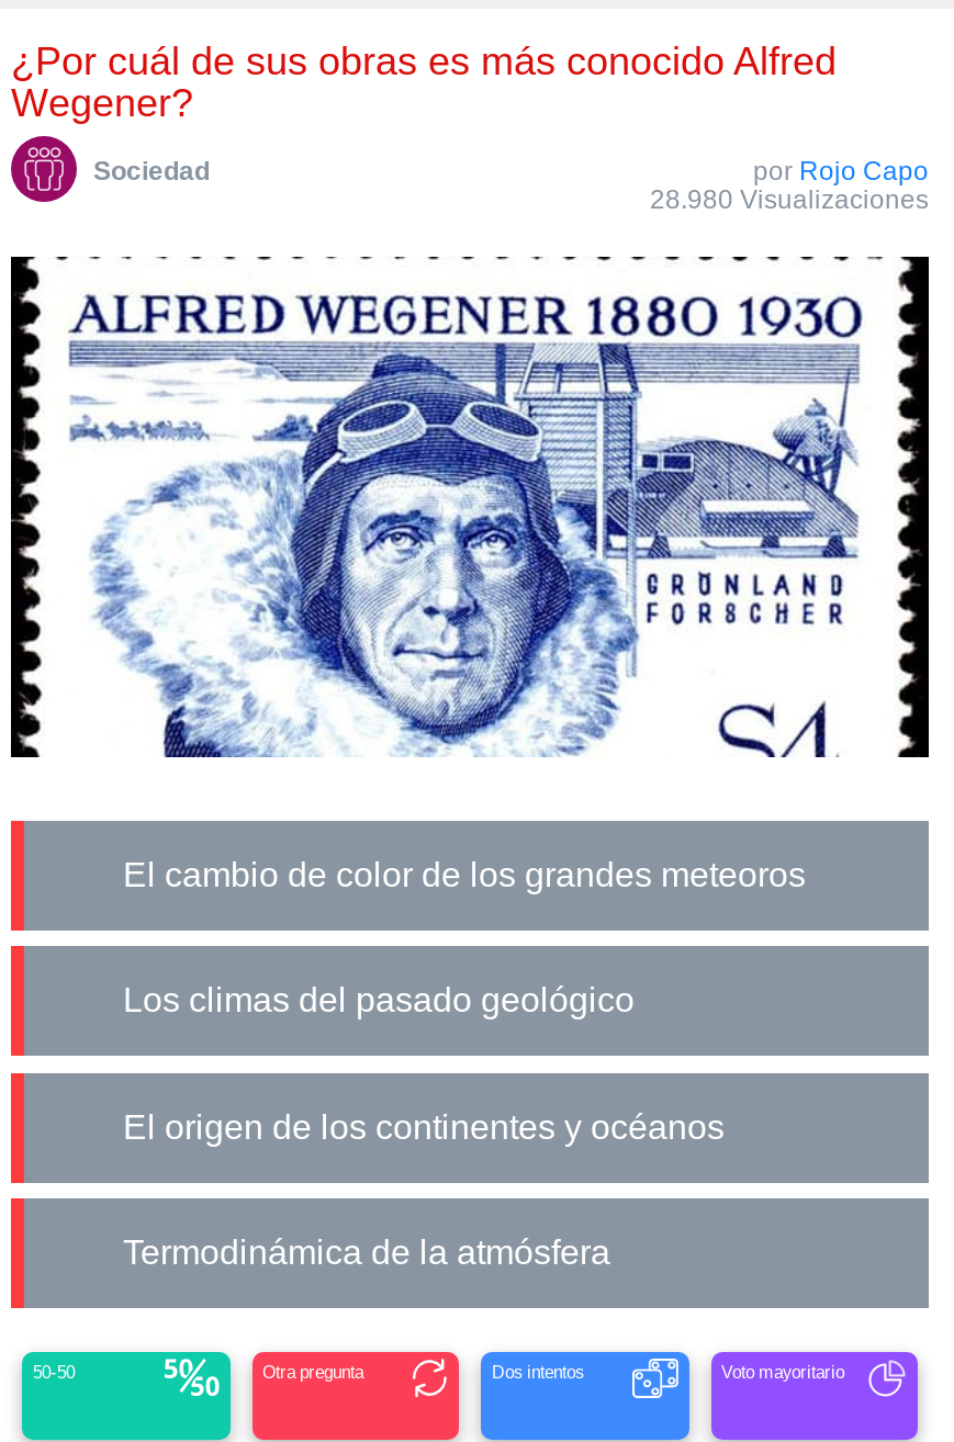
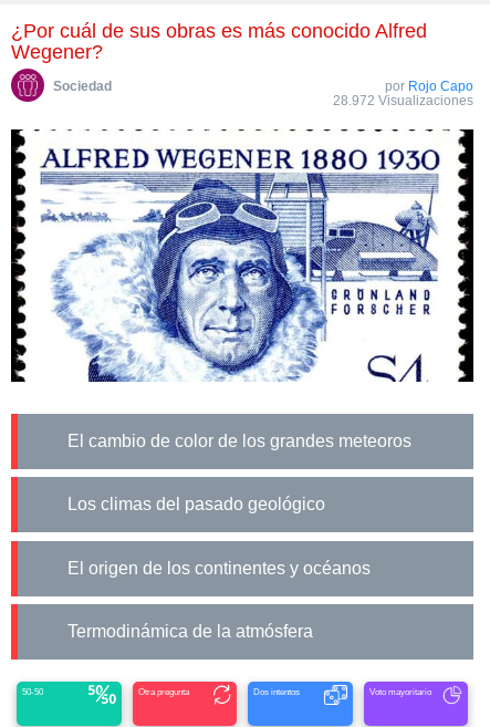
[650,183,929,214] 28.980 Visualizaciones -> [333,92,473,108] 28.972 Visualizaciones

